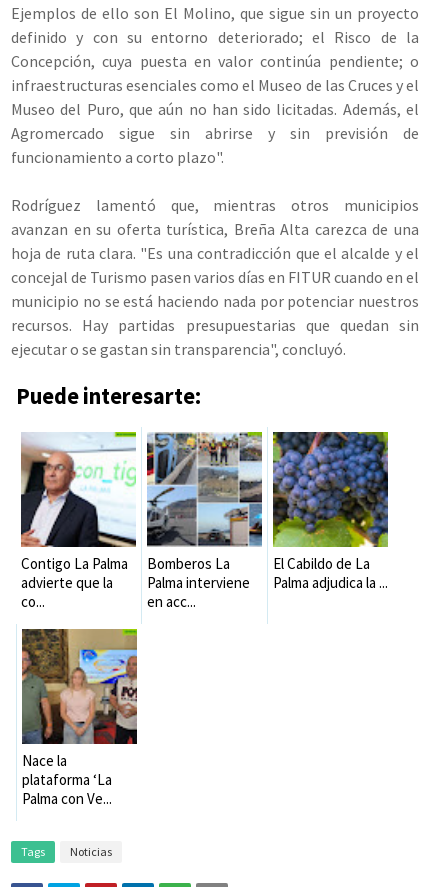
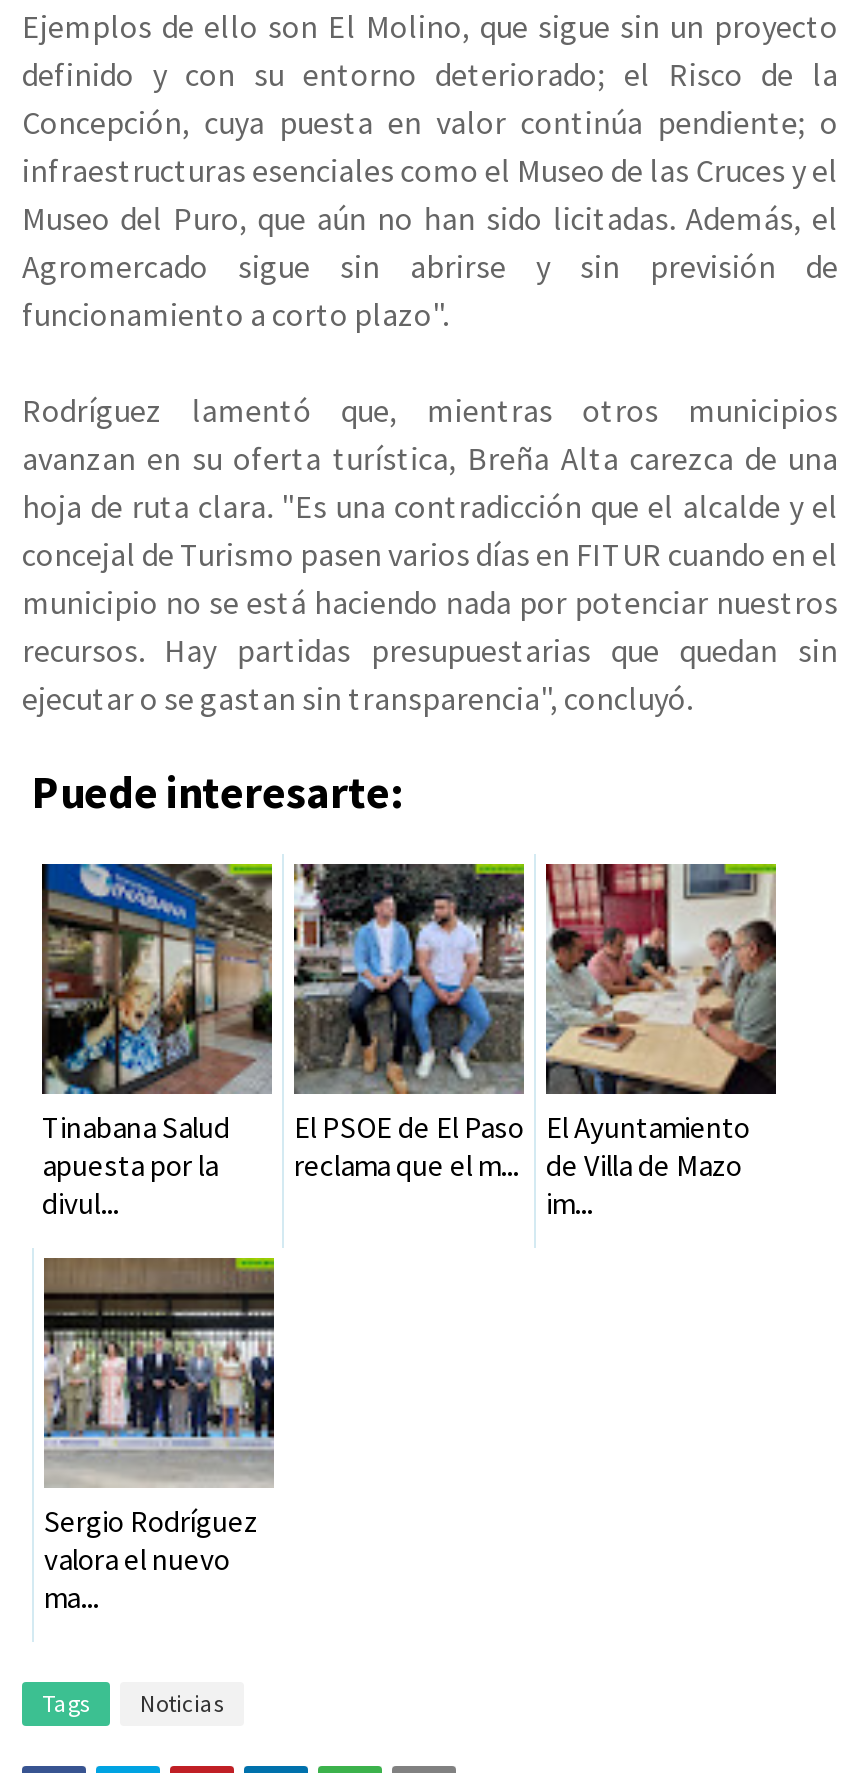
[20,432,137,611] [image] | Contigo La Palma | advierte que la | co... -> [40,862,274,1222] [image] | Tinabana Salud | apuesta por la | divul...
[146,432,263,611] [image] | Bomberos La | Palma interviene | en acc... -> [292,862,526,1184] [image] | El PSOE de El Paso | reclama que el m...
[272,431,389,592] [image] | El Cabildo de La | Palma adjudica la ... -> [544,862,778,1222] [image] | El Ayuntamiento | de Villa de Mazo | im...
[21,629,138,808] [image] | Nace la | plataforma ‘La | Palma con Ve... -> [42,1258,276,1616] [image] | Sergio Rodríguez | valora el nuevo | ma...

